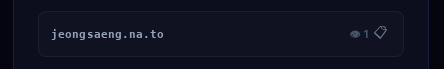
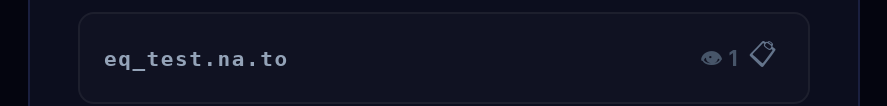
[51,27,165,40] jeongsaeng.na.to -> [104,45,289,71] eq_test.na.to

